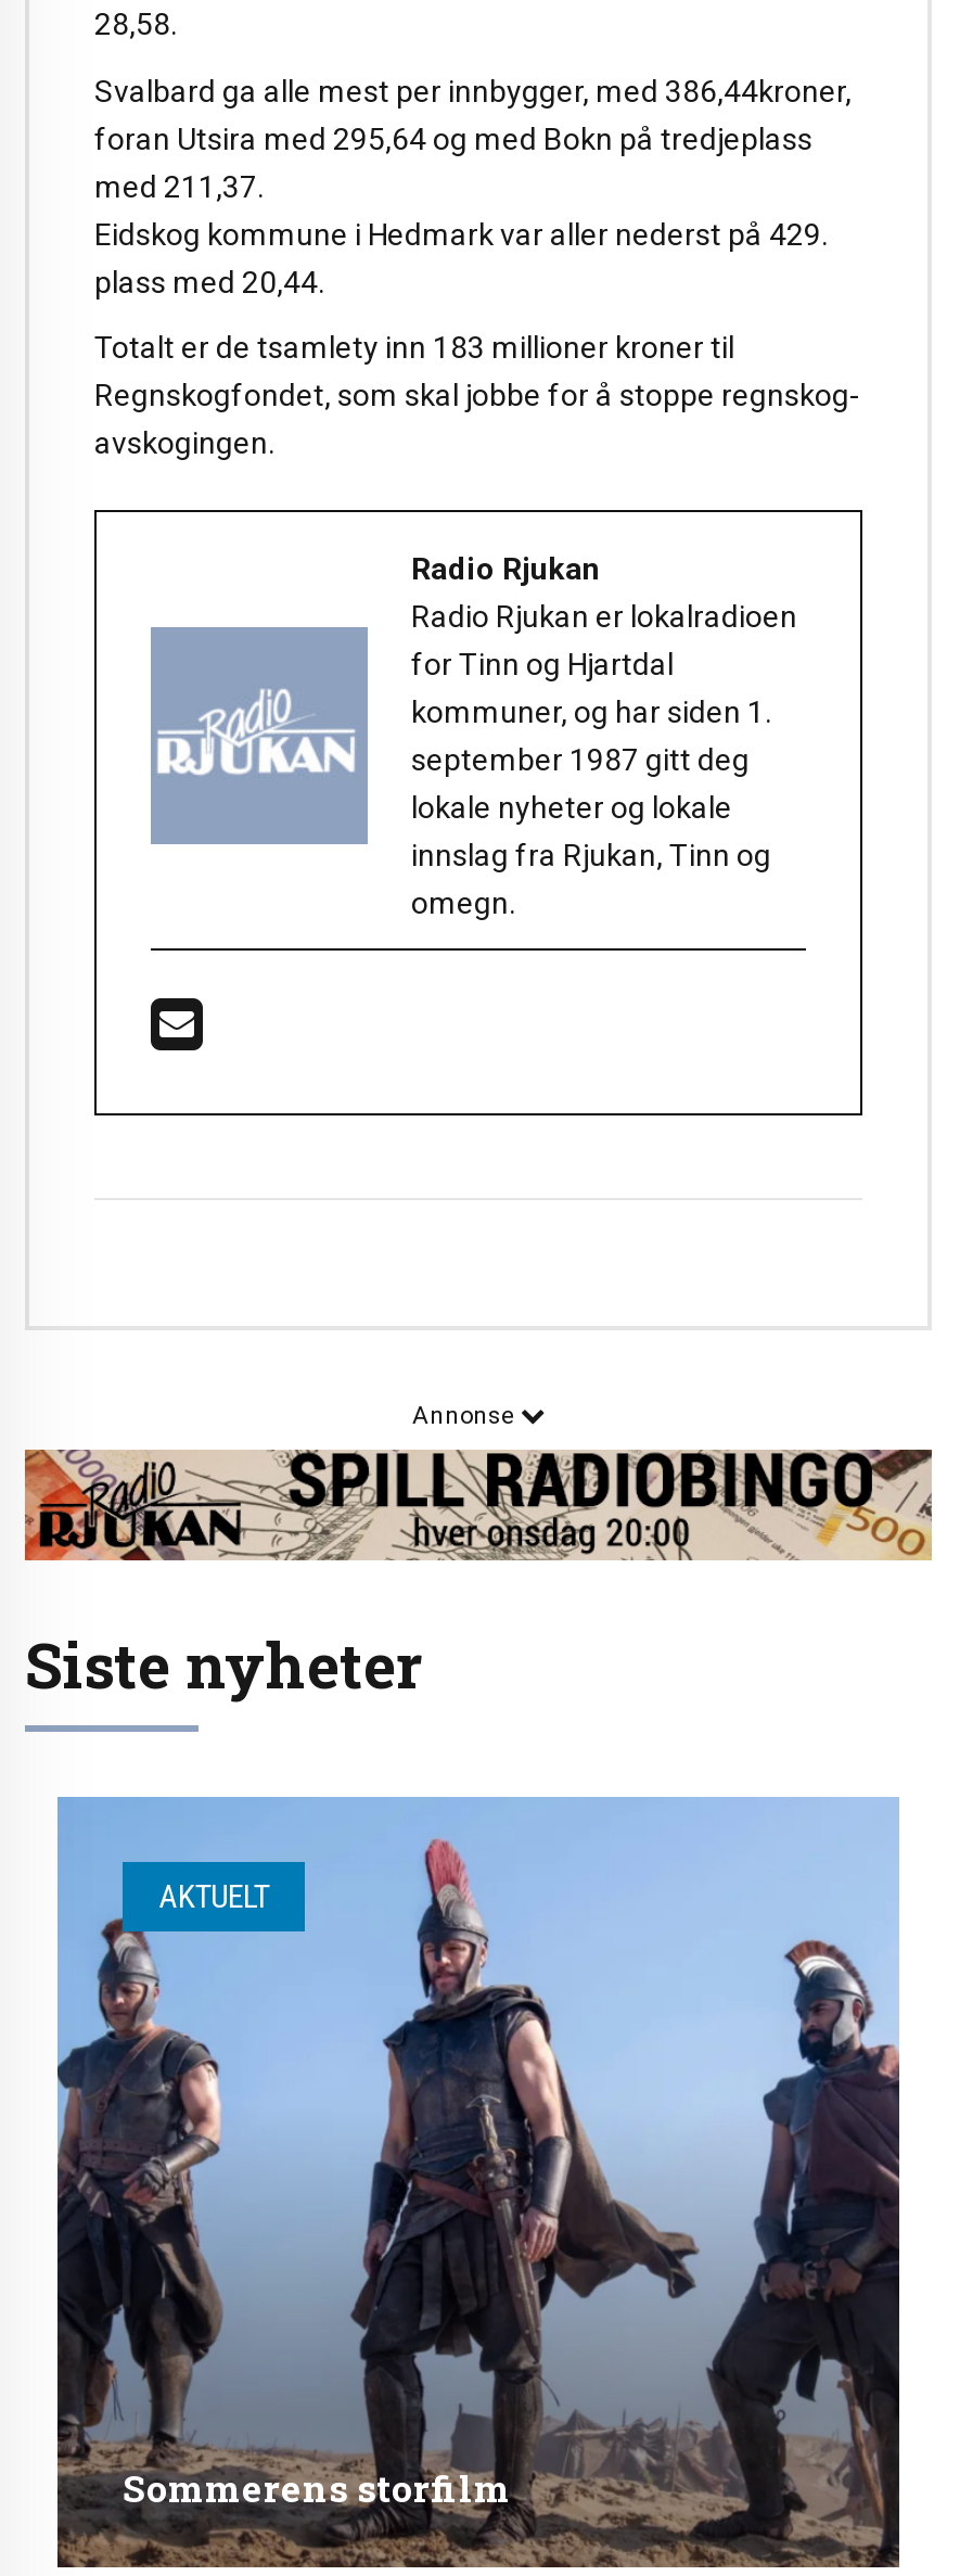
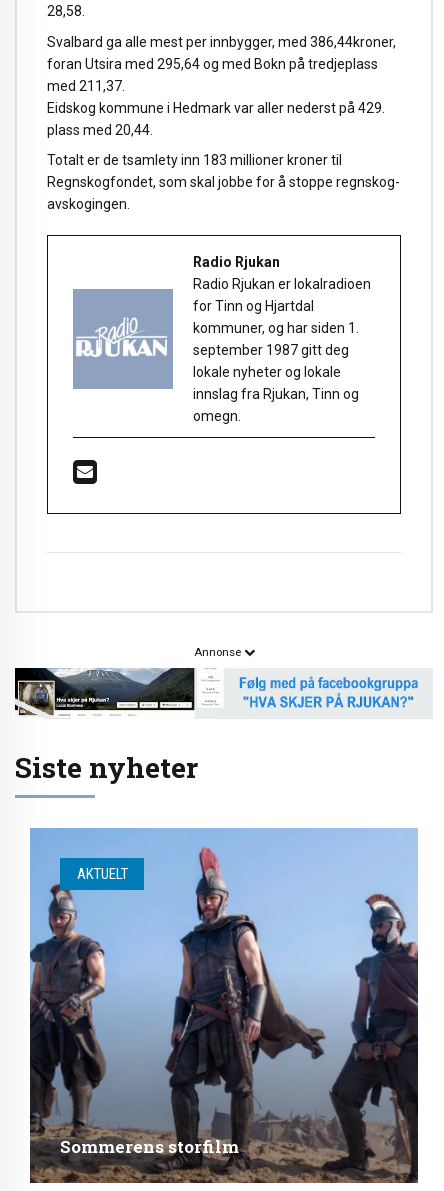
[23,1448,934,1563] [image] -> [14,667,433,719] [image]

